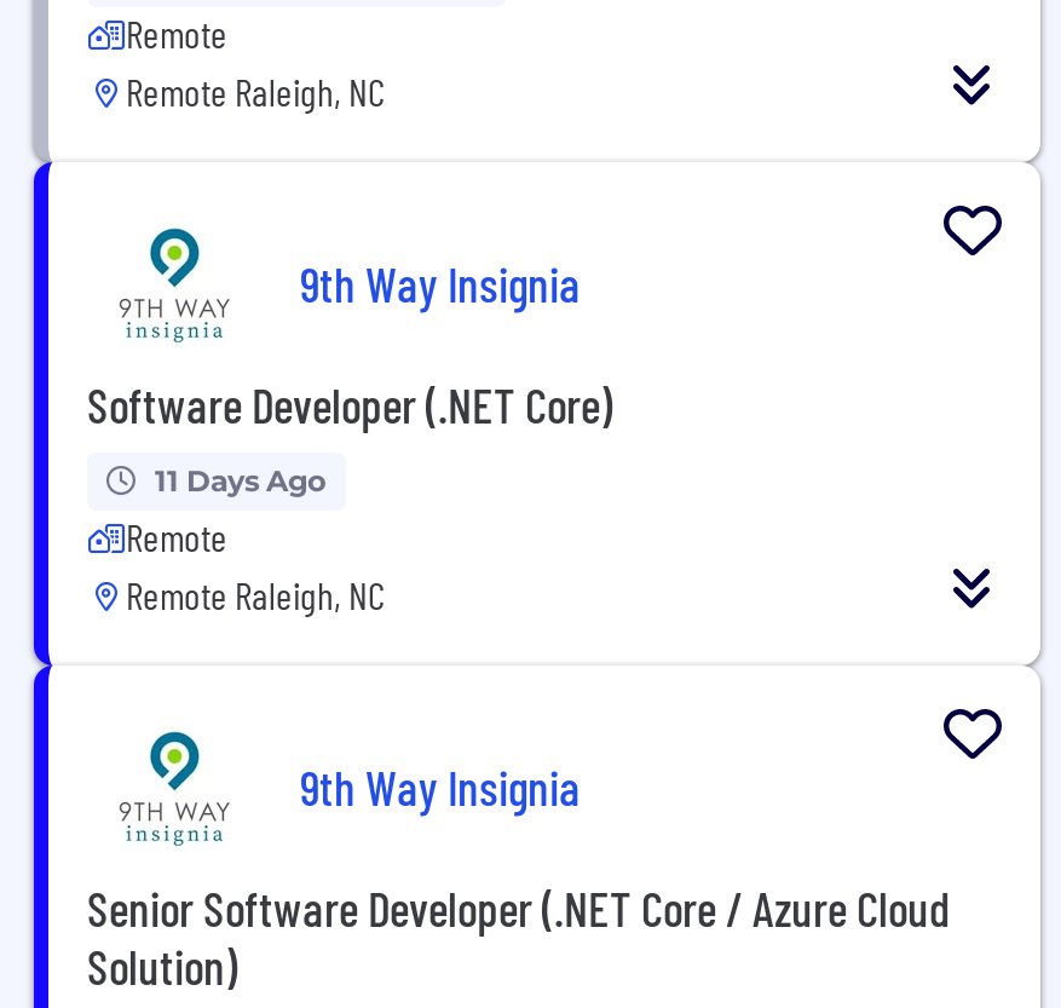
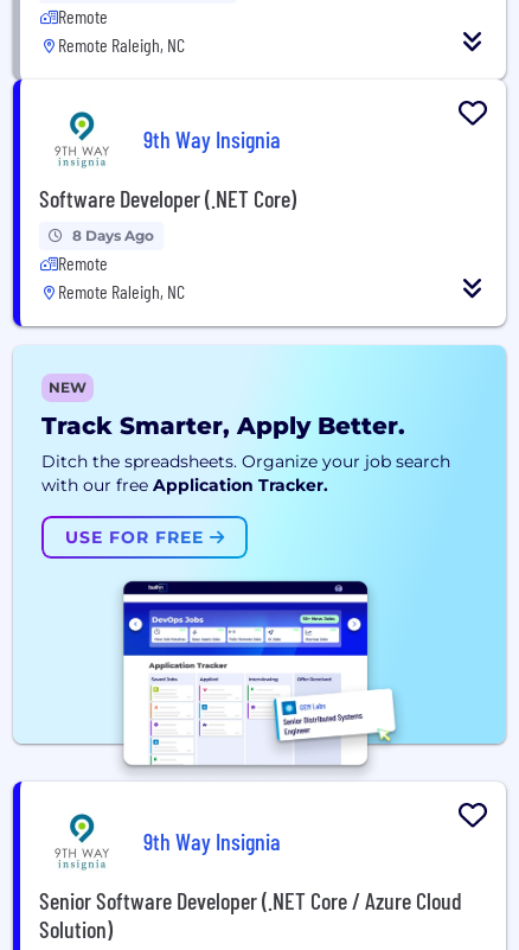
[155,462,327,498] 11 Days Ago -> [72,226,154,244] 8 Days Ago
none -> [12,326,506,783] [image] | NEW | Track Smarter, Apply Better. | Ditch the spreadsheets. Organize your job search | with our free Application Tracker. | USE FOR FREE

